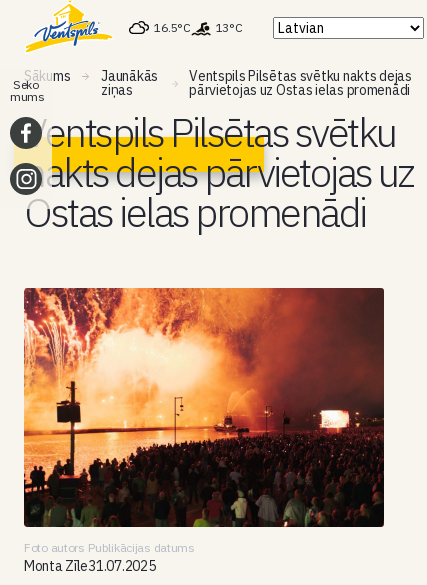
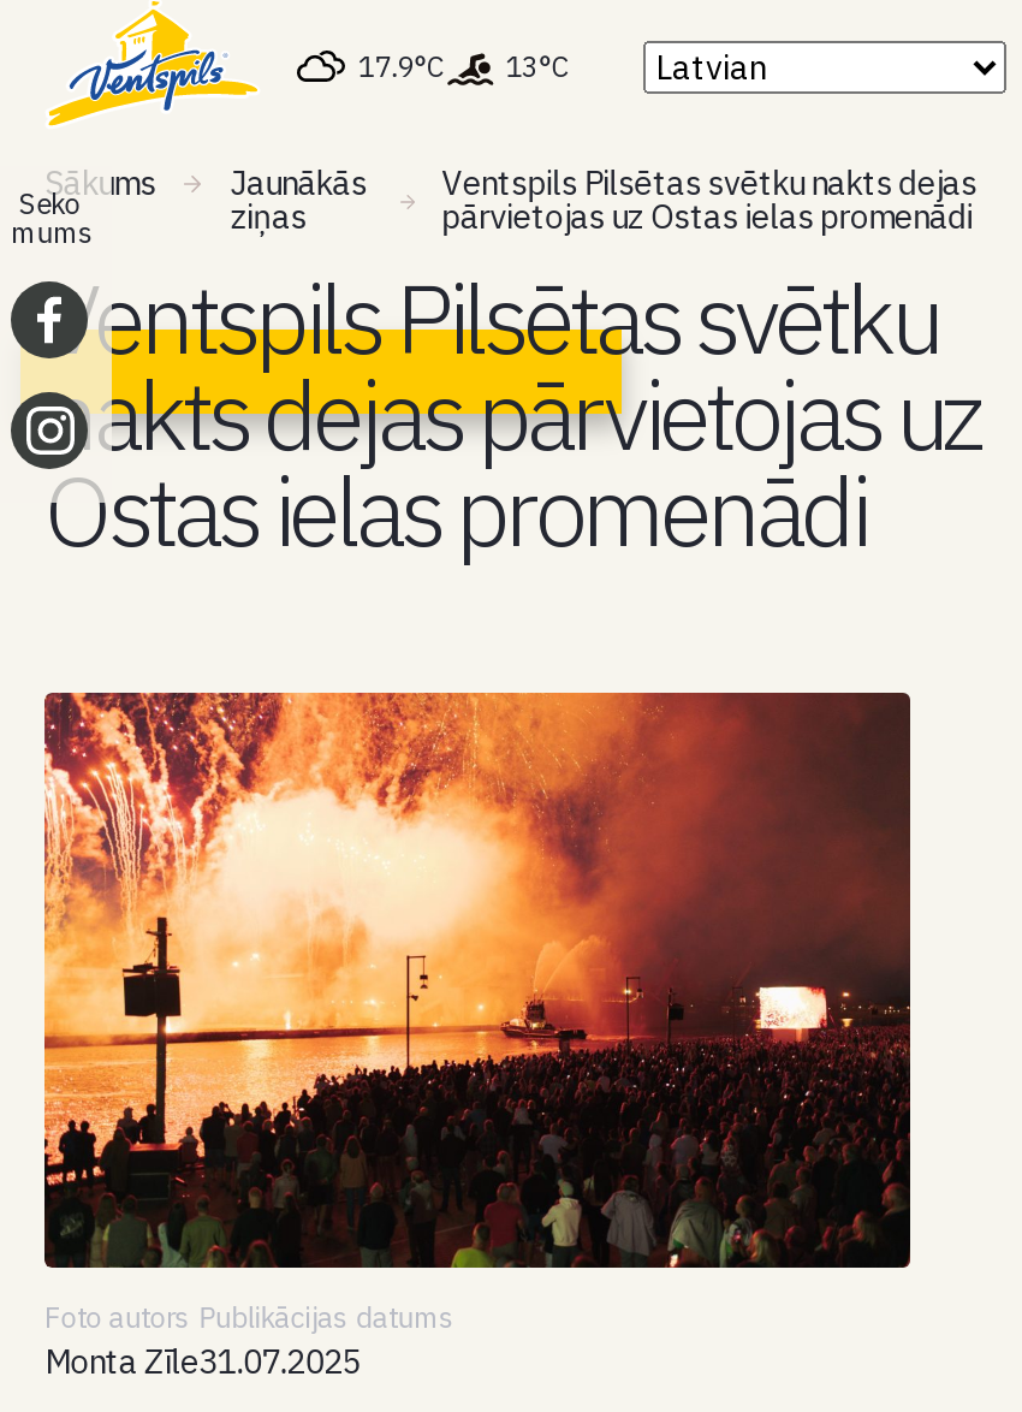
[154,19,243,34] 16.5°C 13°C -> [358,47,570,83] 17.9°C 13°C

